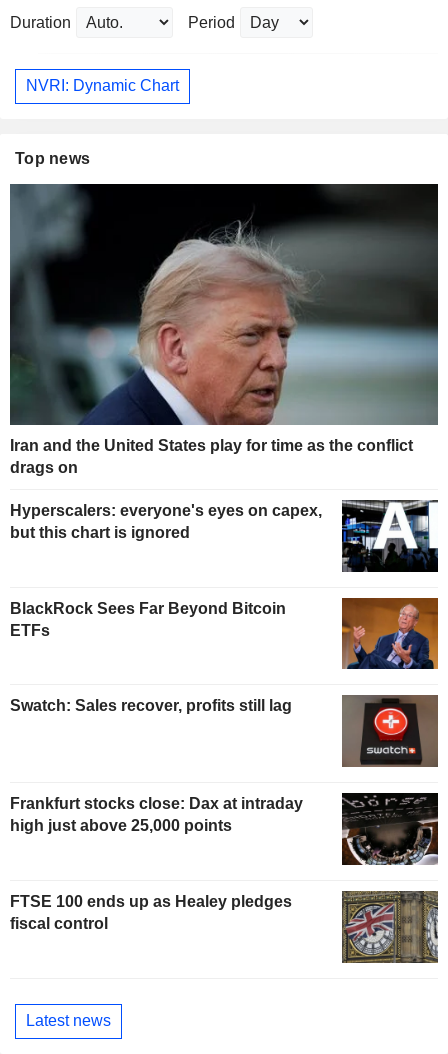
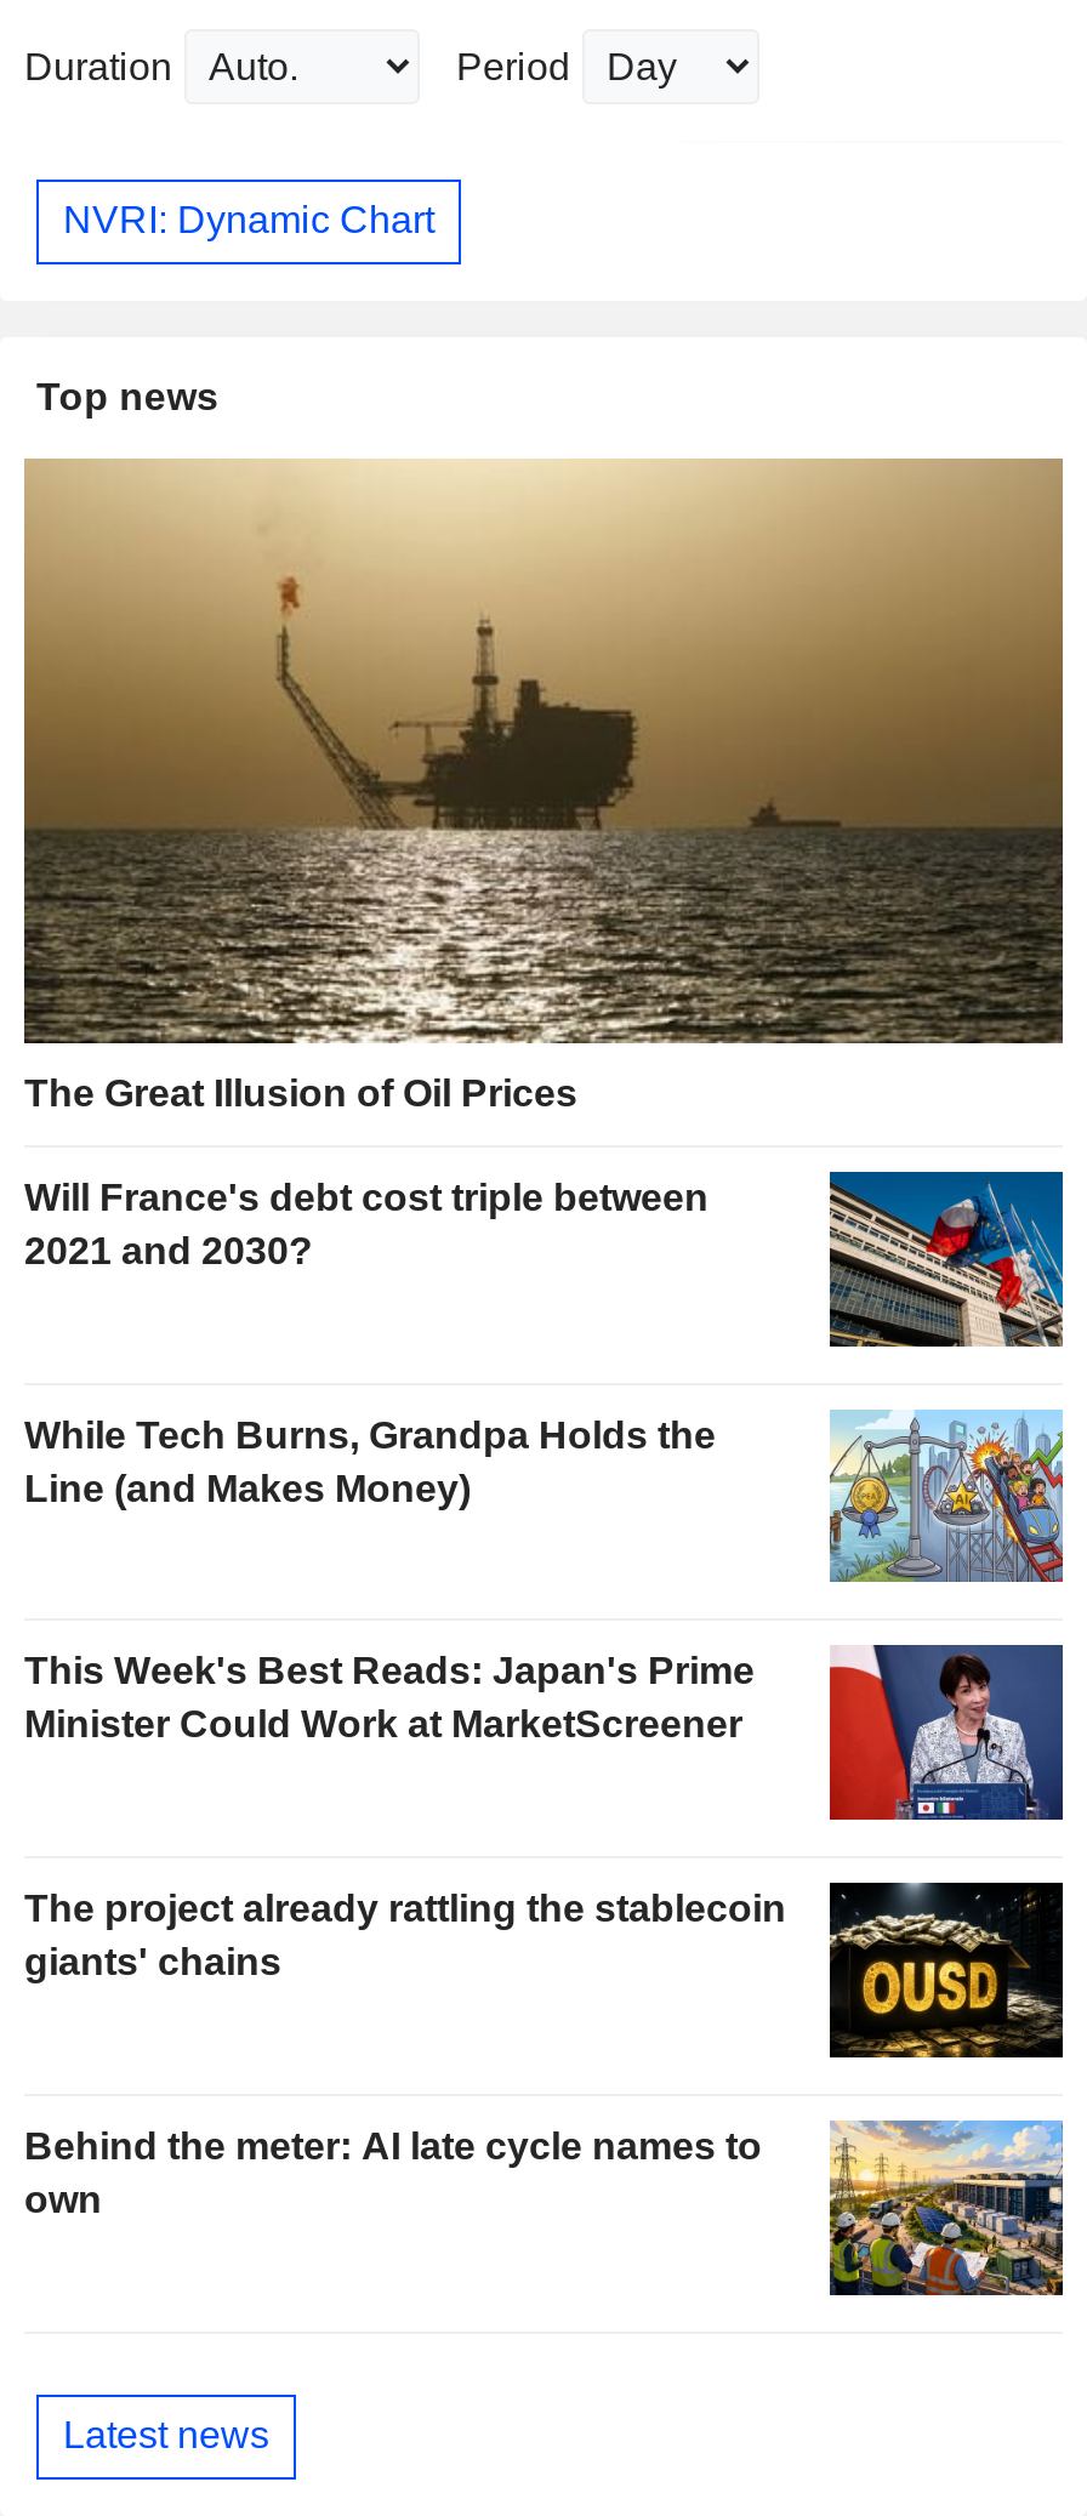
[9,183,439,476] [image] | Iran and the United States play for time as the conflict | drags on -> [22,456,1065,1113] [image] | The Great Illusion of Oil Prices
[10,502,322,541] Hyperscalers: everyone's eyes on capex, | but this chart is ignored -> [24,1176,708,1271] Will France's debt cost triple between | 2021 and 2030?
[342,499,439,573] [image] -> [827,1169,1065,1349] [image]
[10,599,286,638] BlackRock Sees Far Beyond Bitcoin | ETFs -> [24,1413,716,1508] While Tech Burns, Grandpa Holds the | Line (and Makes Money)
[341,597,439,670] [image] -> [830,1410,1065,1584] [image]
[10,697,292,714] Swatch: Sales recover, profits still lag -> [24,1651,755,1745] This Week's Best Reads: Japan's Prime | Minister Could Work at MarketScreener
[342,694,438,767] [image] -> [830,1645,1063,1820] [image]
[10,793,438,866] [image] | Frankfurt stocks close: Dax at intraday | high just above 25,000 points -> [24,1880,1063,2060] [image] | The project already rattling the stablecoin | giants' chains
[10,893,292,932] FTSE 100 ends up as Healey pledges | fiscal control -> [24,2125,762,2220] Behind the meter: AI late cycle names to | own
[342,890,438,964] [image] -> [830,2118,1065,2298] [image]

